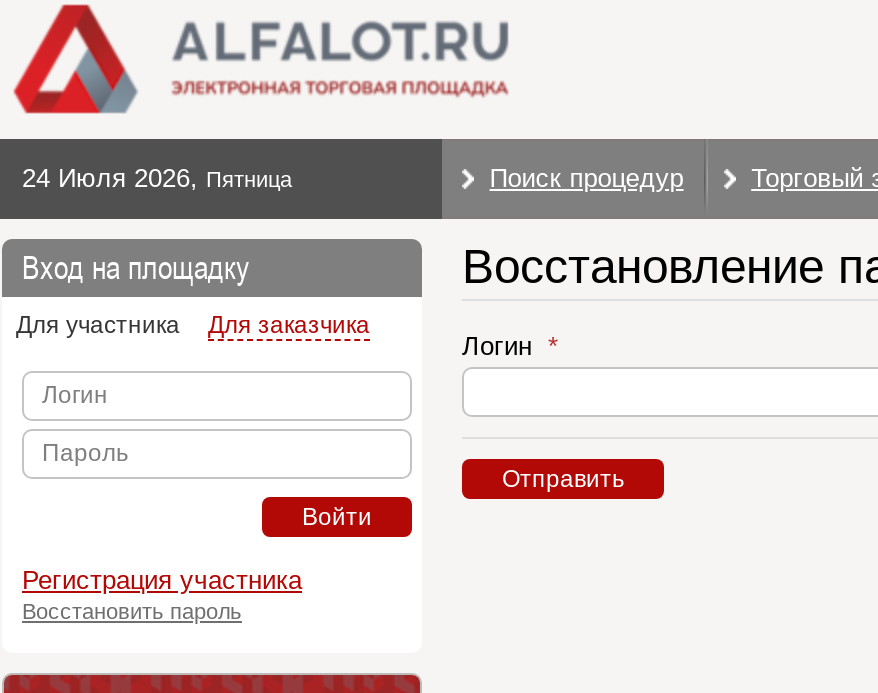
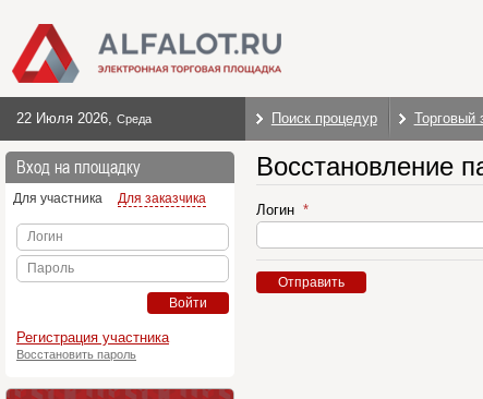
[22,163,292,193] 24 Июля 2026, Пятница -> [16,110,152,126] 22 Июля 2026, Среда

